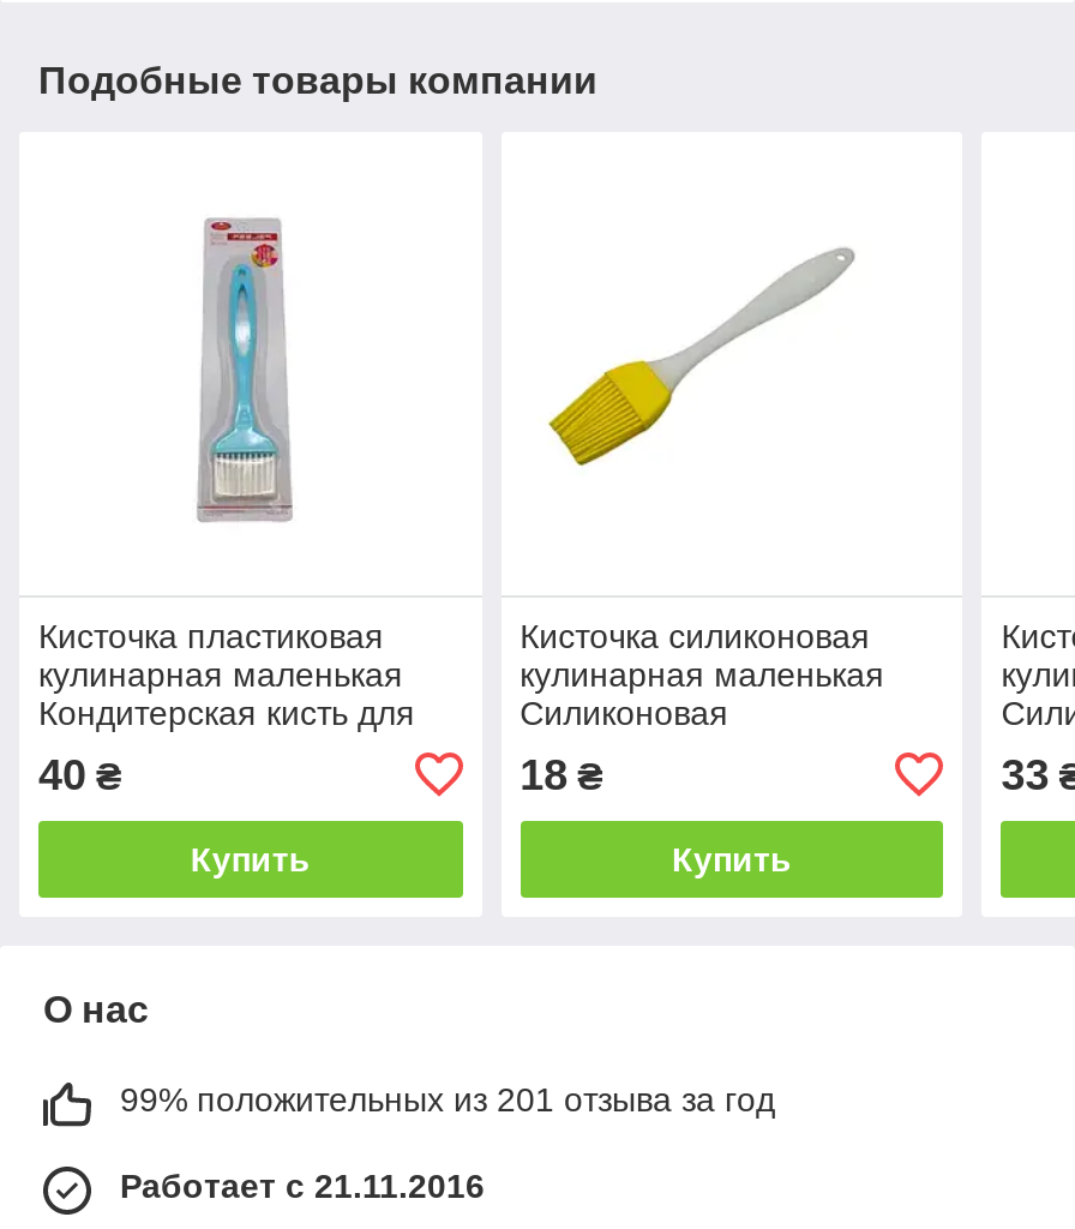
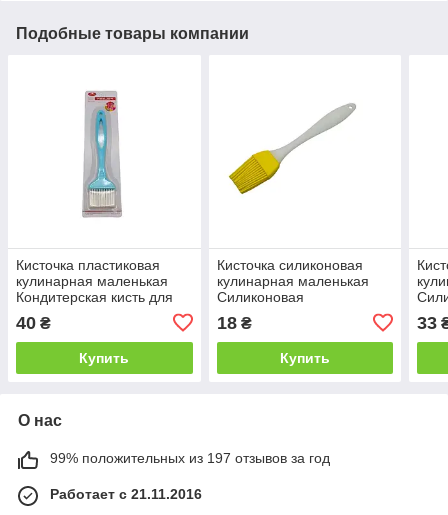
[120,1080,775,1118] 99% положительных из 201 отзыва за год -> [50,450,330,466] 99% положительных из 197 отзывов за год

